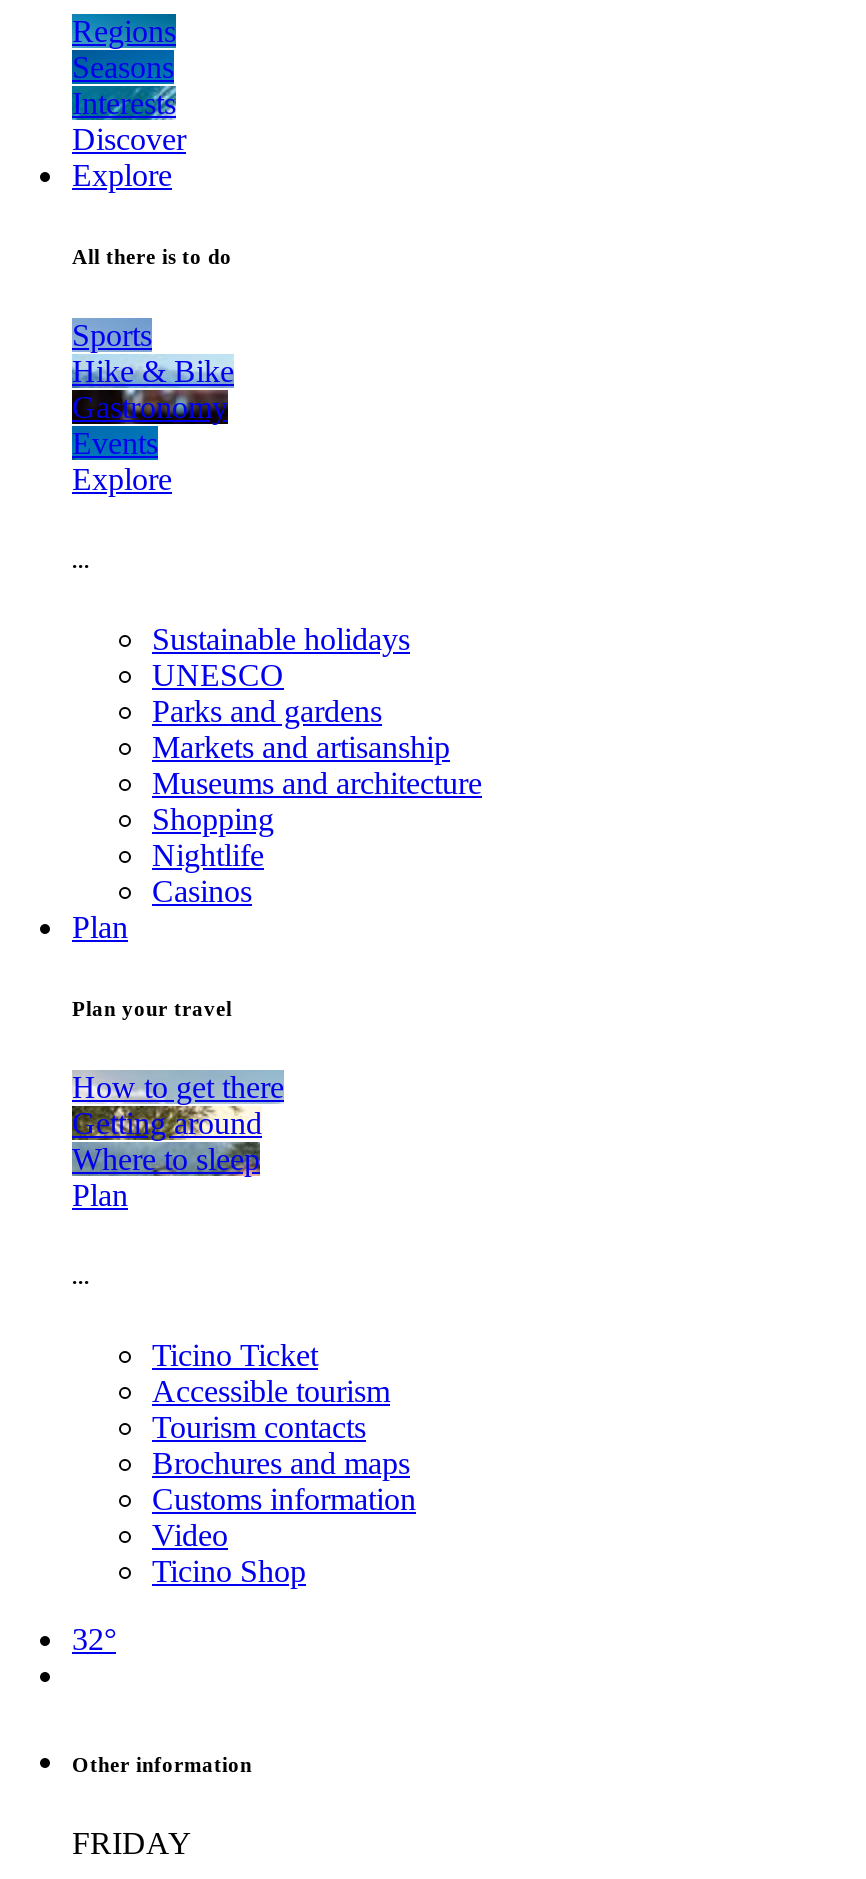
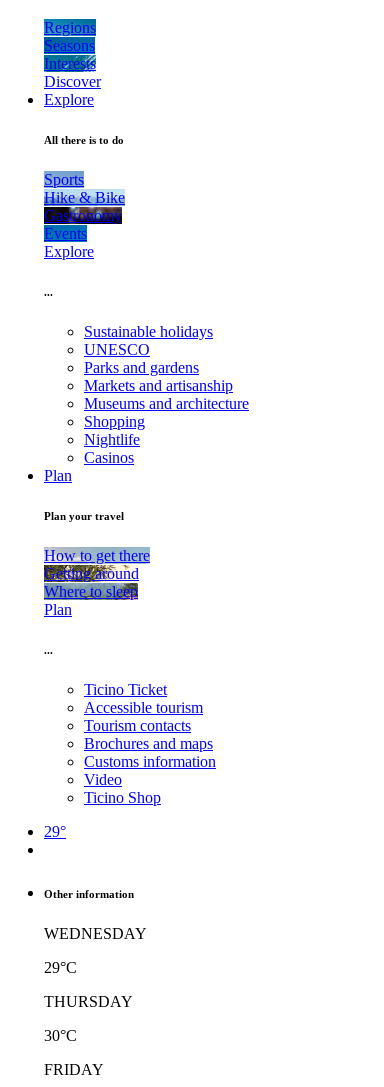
[72,1621,116,1655] 32° -> [44,823,66,840] 29°
none -> [44,925,147,1044] WEDNESDAY | 29°C | THURSDAY | 30°C

